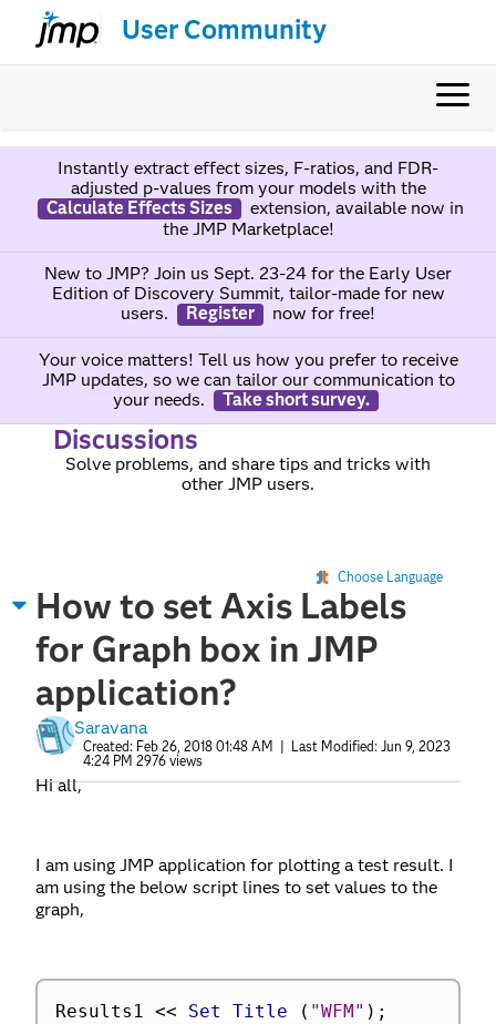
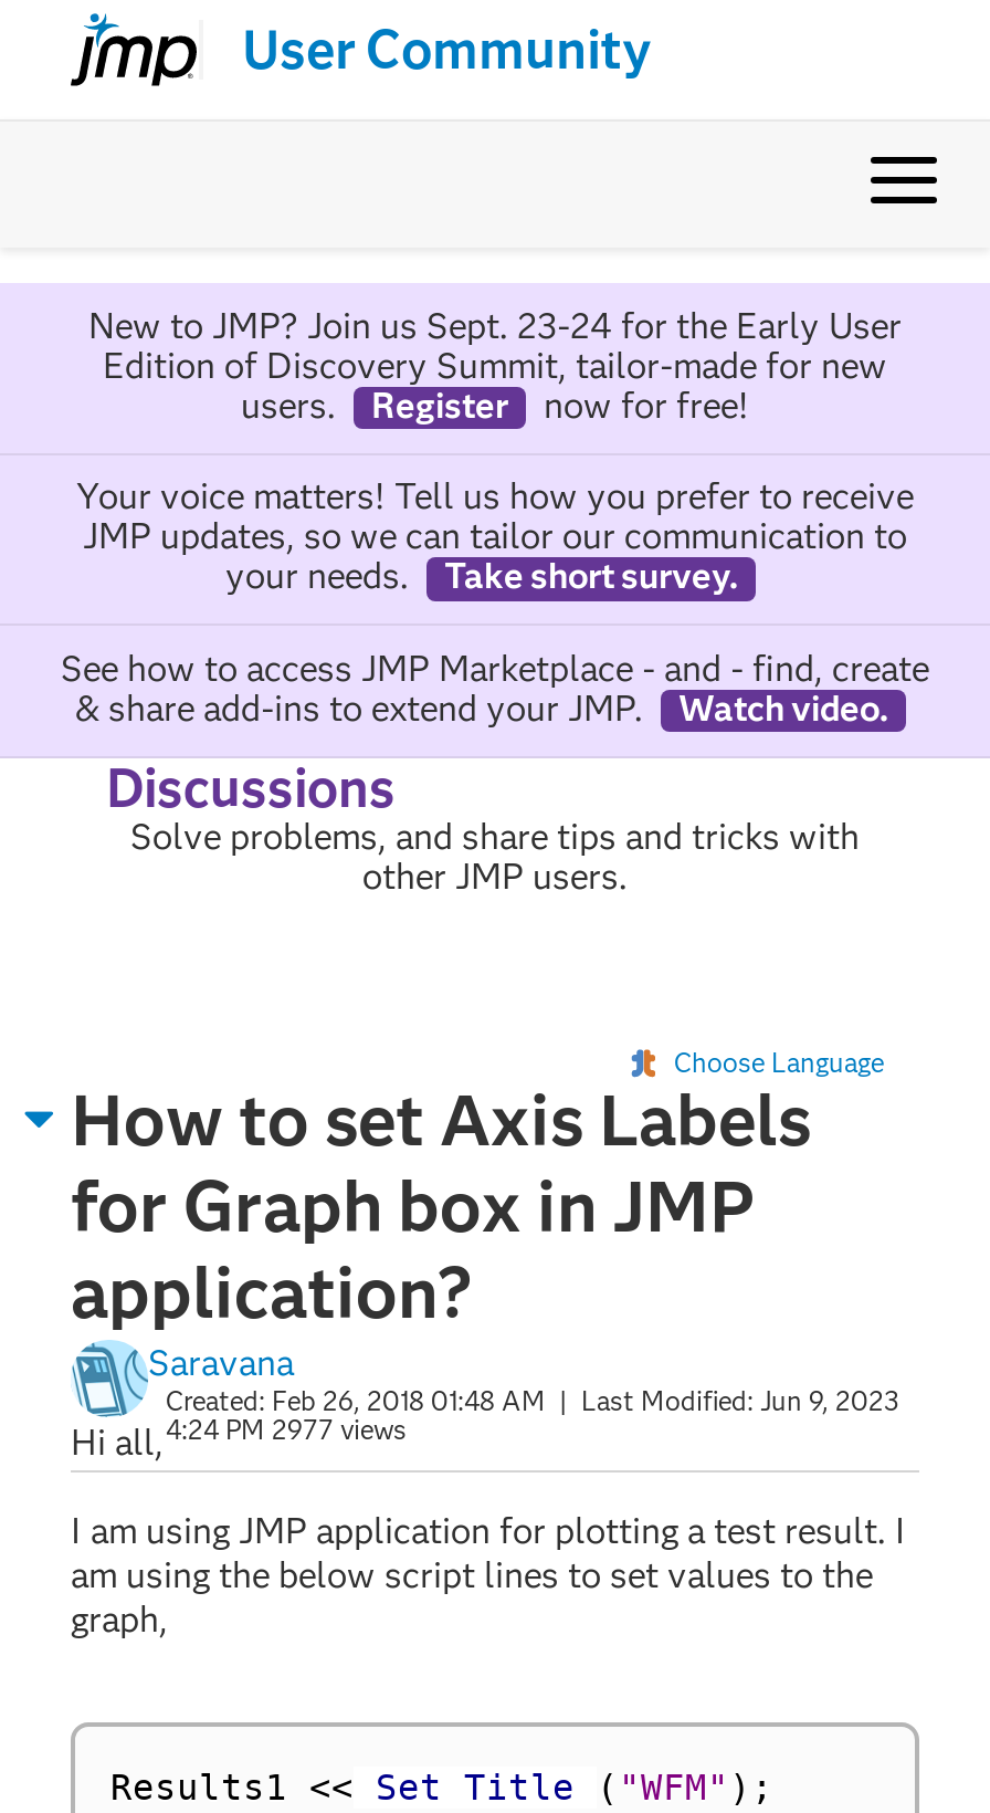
[46,157,463,240] Instantly extract effect sizes, F-ratios, and FDR- | adjusted p-values from your models with the | Calculate Effects Sizes | extension, available now in | the JMP Marketplace! -> none
none -> [61,647,929,729] See how to access JMP Marketplace - and - find, create | & share add-ins to extend your JMP. | Watch video.
[83,752,203,769] 4:24 PM 2976 views -> [166,1413,407,1446] 4:24 PM 2977 views

